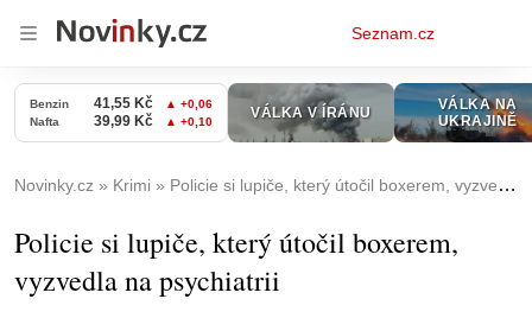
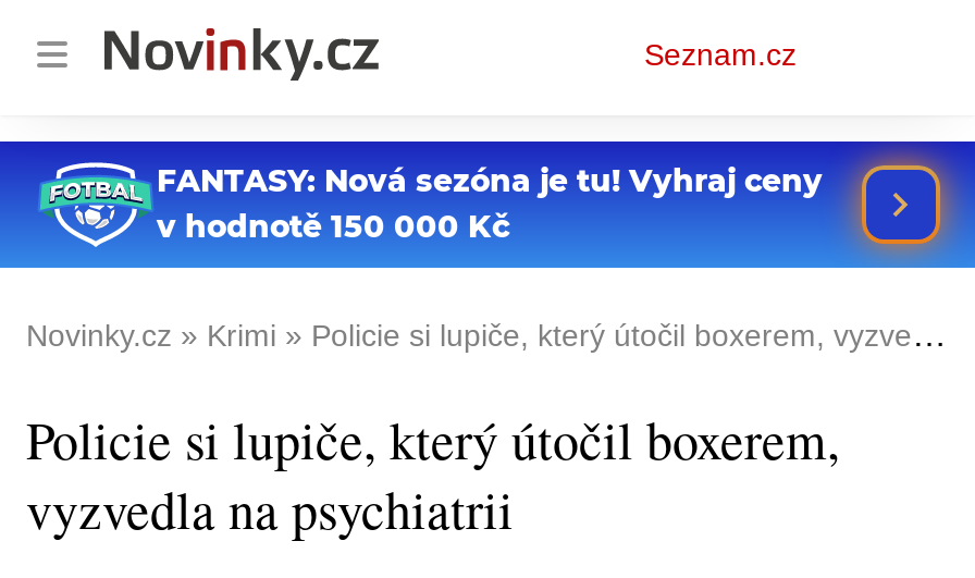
[4,81,528,148] [image] -> [7,139,968,270] [image]

